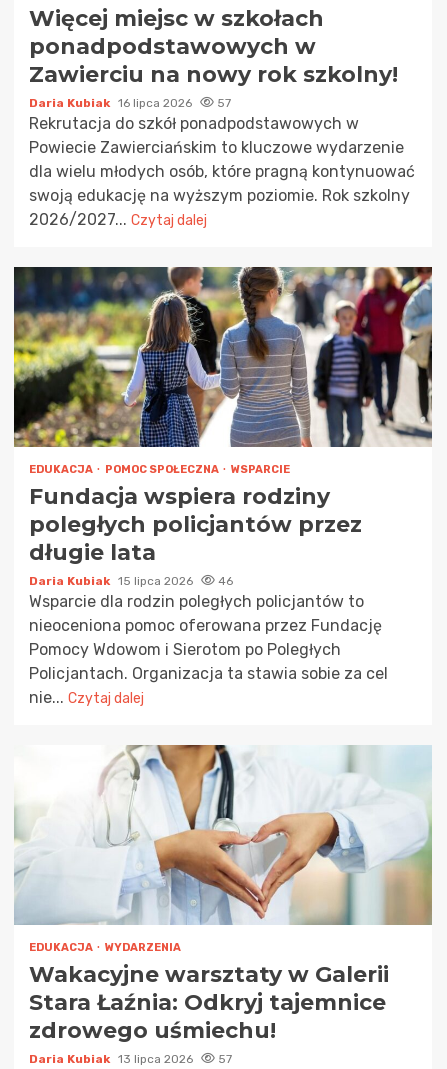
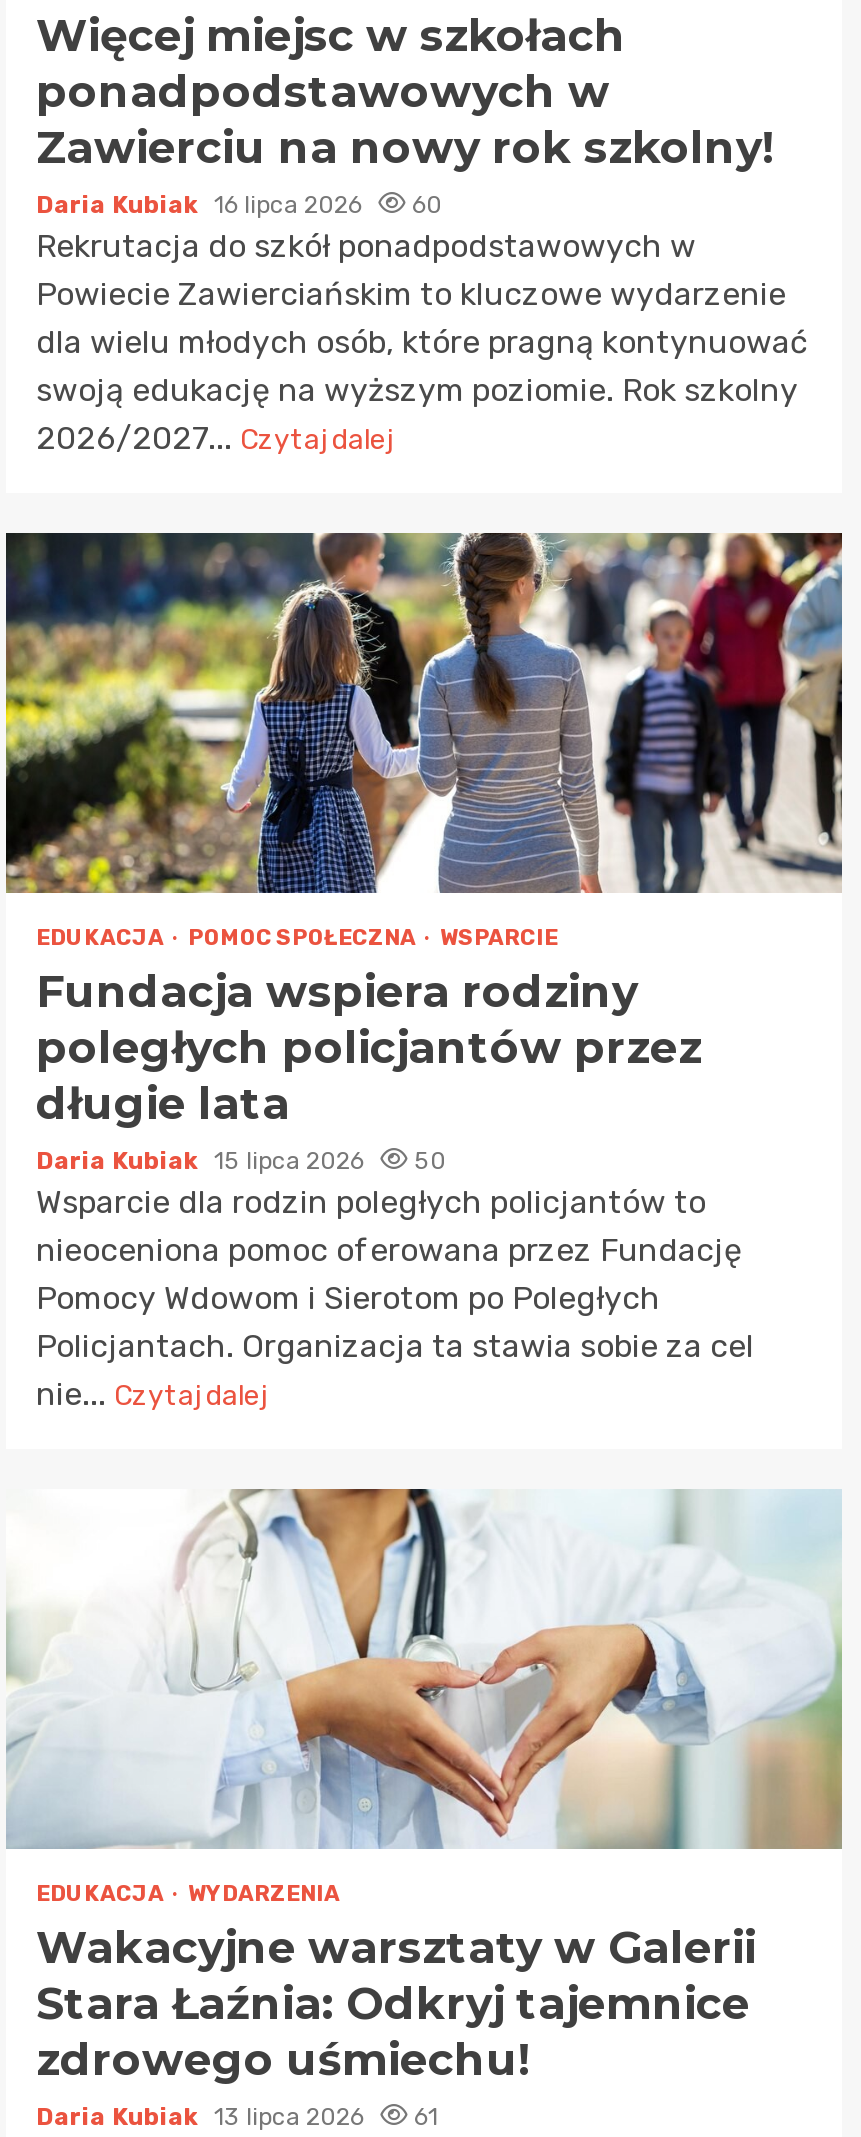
[29,96,231,110] Daria Kubiak 16 lipca 2026 57 -> [36,191,442,219] Daria Kubiak 16 lipca 2026 60
[29,574,233,588] Daria Kubiak 15 lipca 2026 46 -> [36,1147,446,1175] Daria Kubiak 15 lipca 2026 50
[29,1052,232,1066] Daria Kubiak 13 lipca 2026 57 -> [36,2103,438,2131] Daria Kubiak 13 lipca 2026 61

